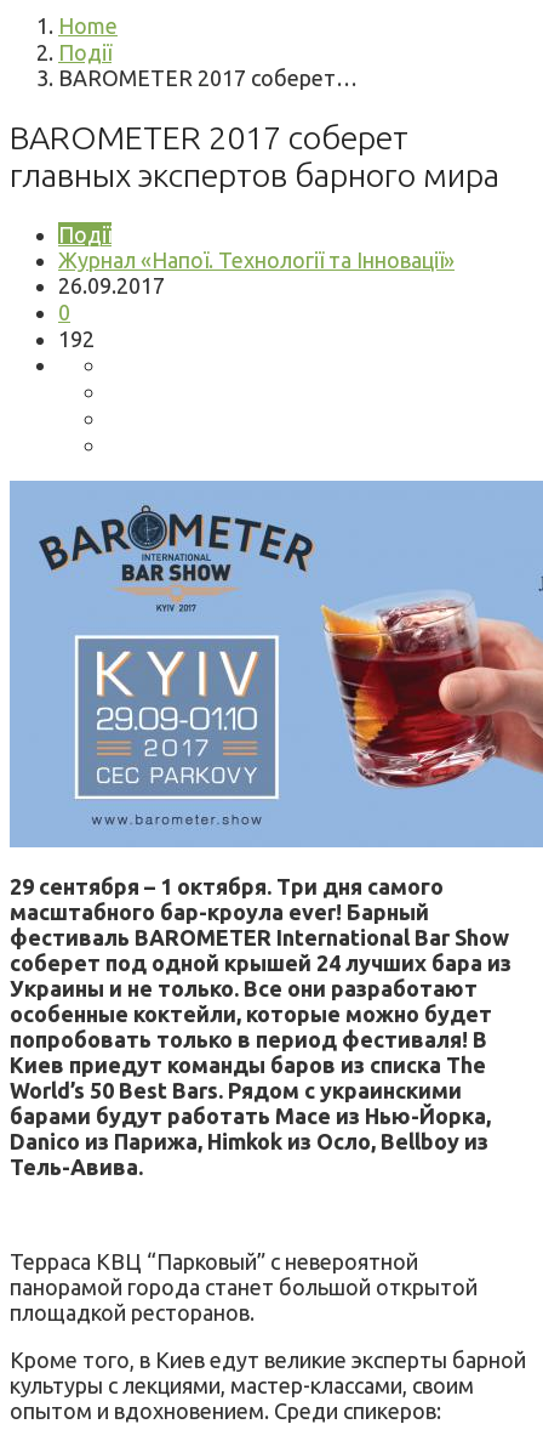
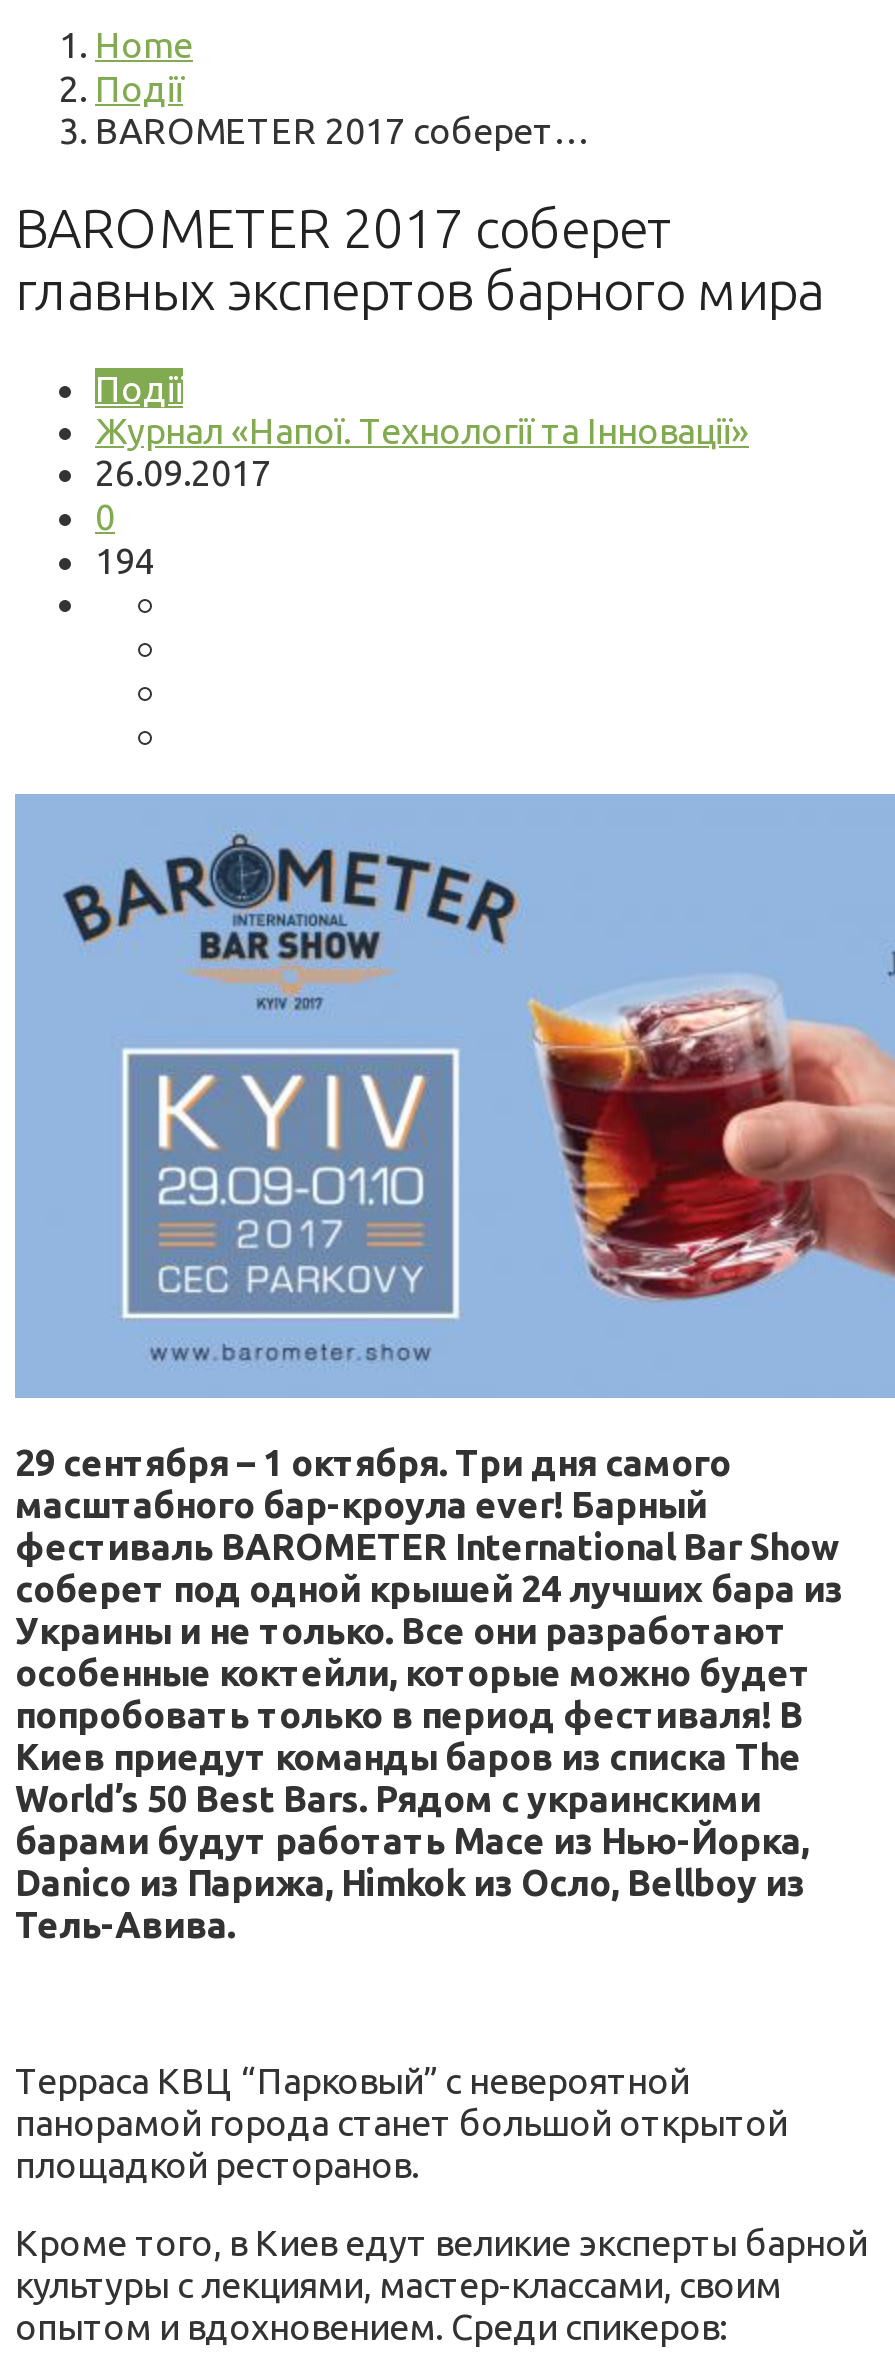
[58,326,95,351] 192 -> [95,540,155,580] 194

